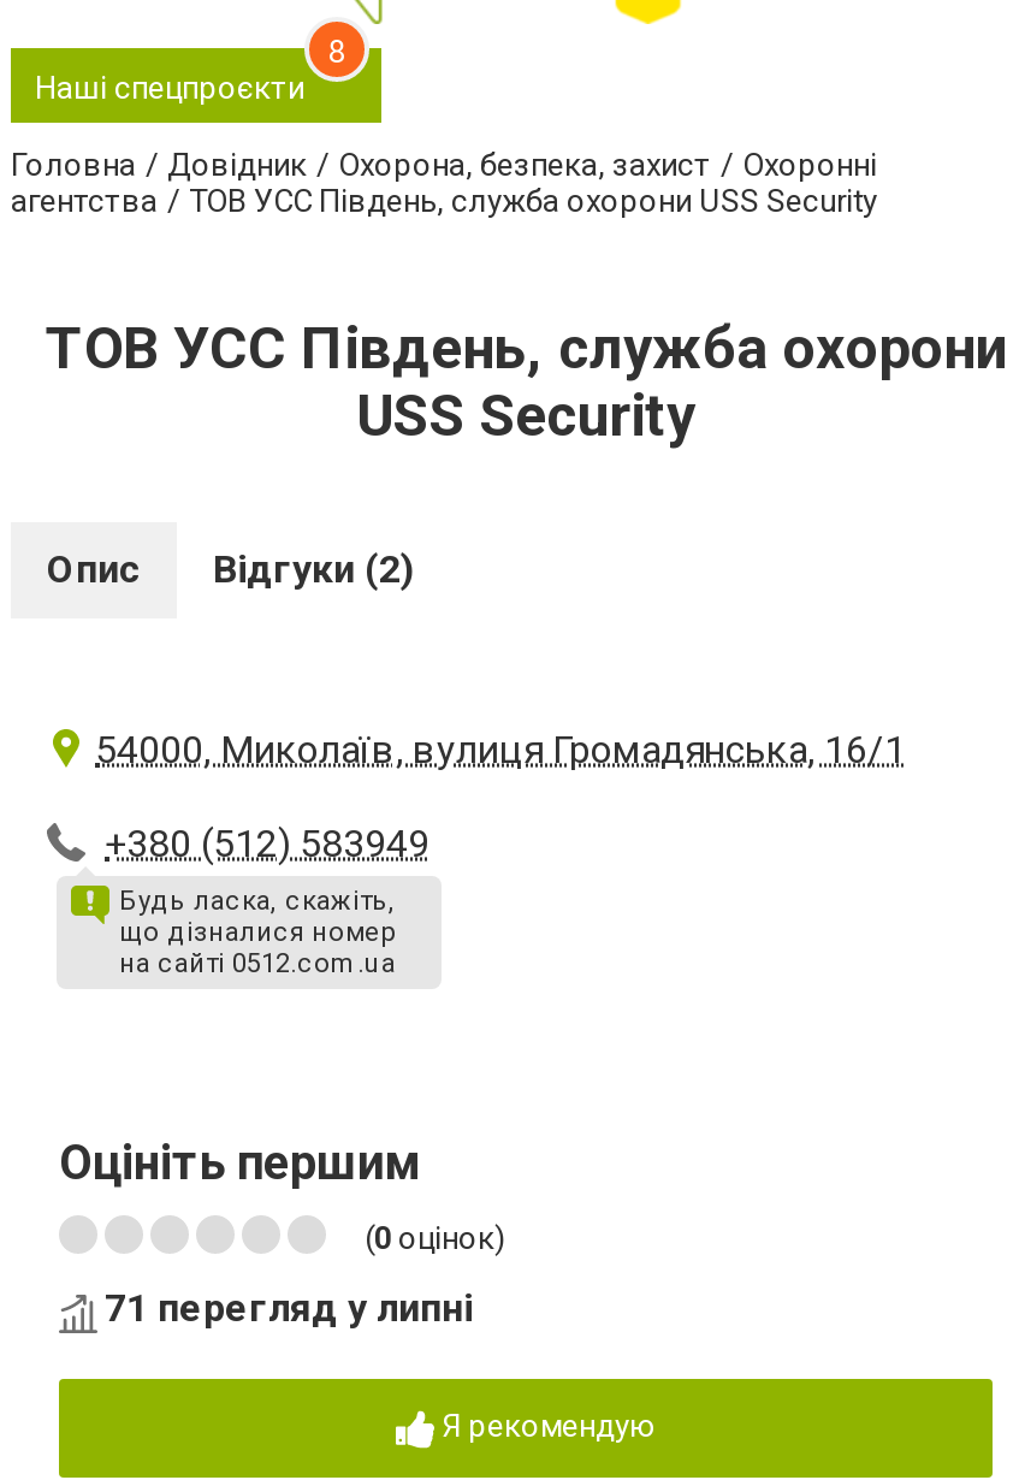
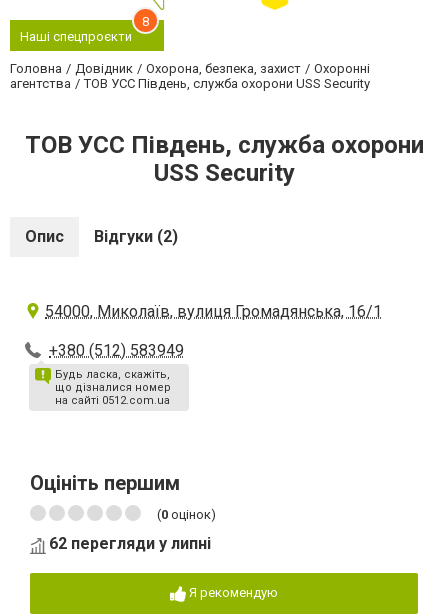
[105,1285,473,1331] 71 перегляд у липні -> [49,534,211,553] 62 перегляди у липні

